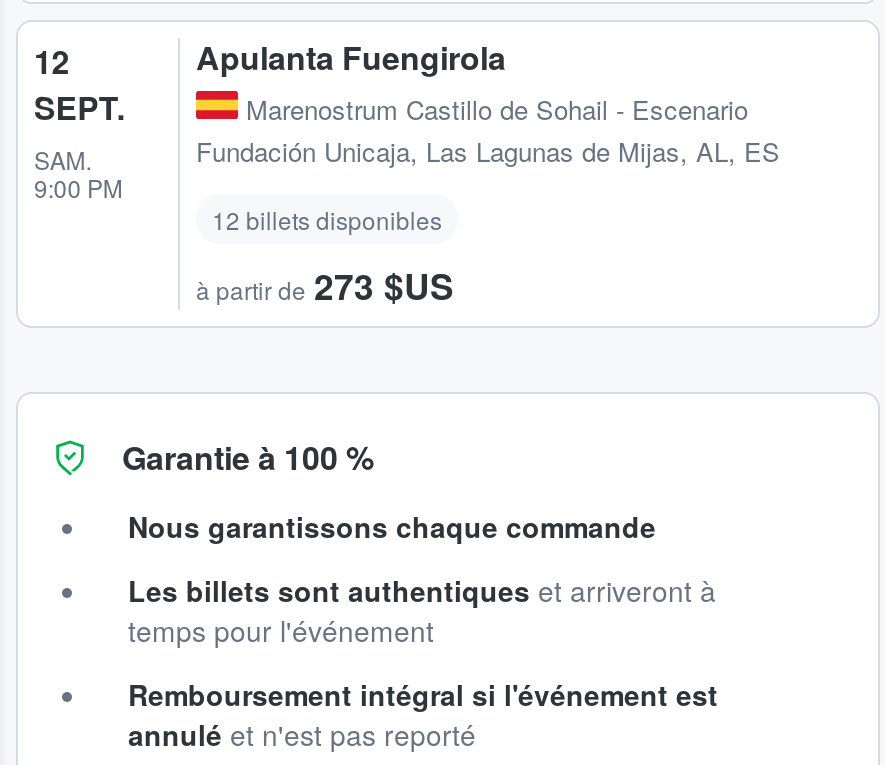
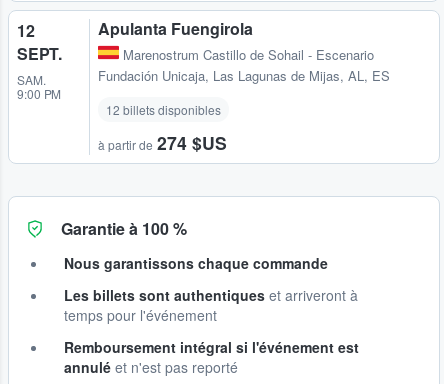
[196,261,454,311] à partir de 273 $US -> [98,130,227,155] à partir de 274 $US

